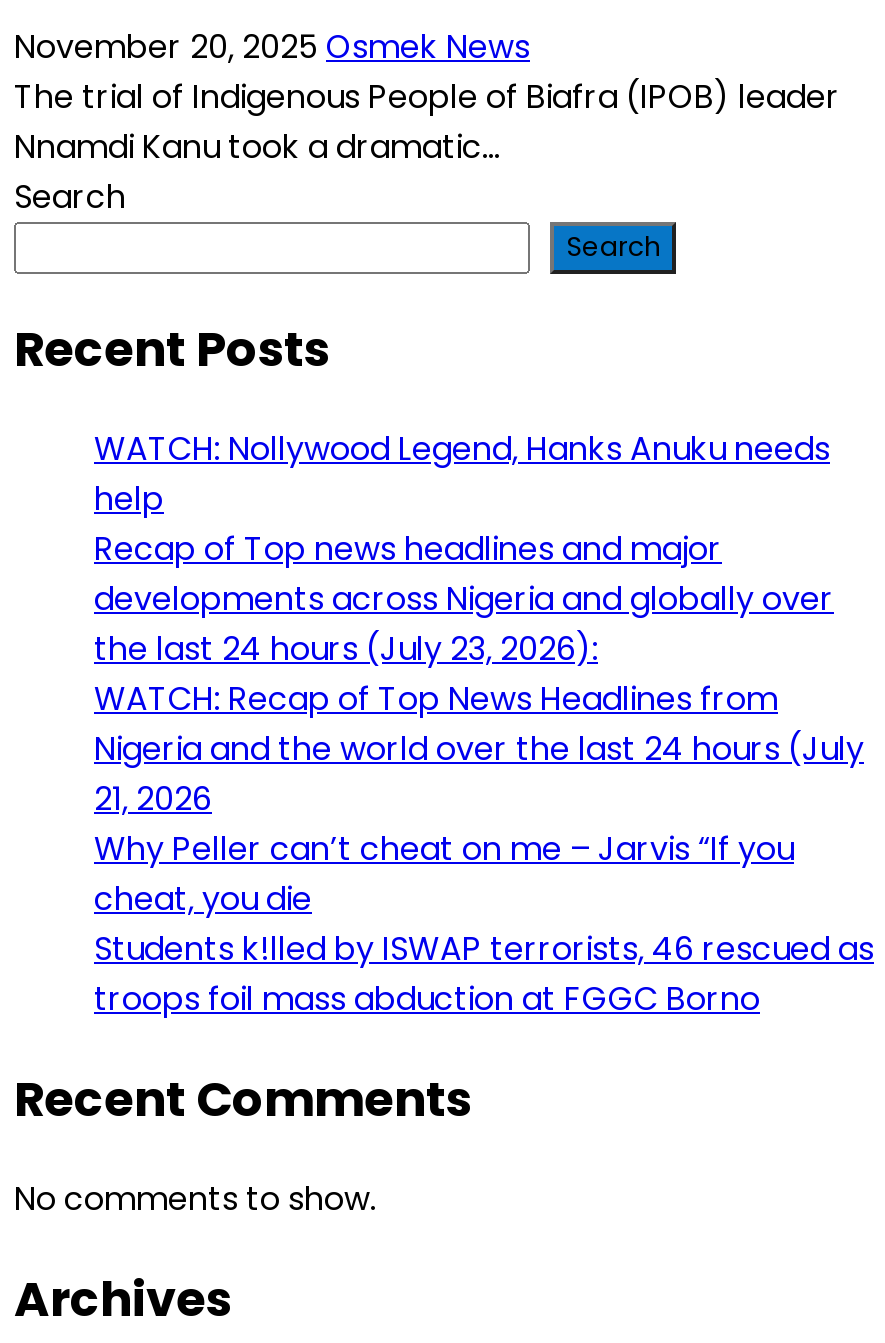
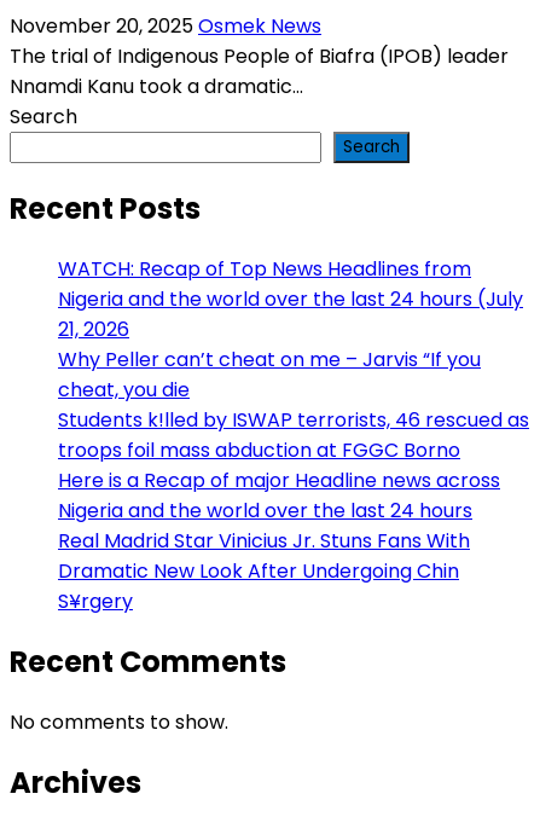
[94,426,834,672] WATCH: Nollywood Legend, Hanks Anuku needs | help | Recap of Top news headlines and major | developments across Nigeria and globally over | the last 24 hours (July 23, 2026): -> none
moved [94,676,874,1022] -> [58,255,529,464]: WATCH: Recap of Top News Headlines from | Nigeria and the world over the last 24 hours (July | 21, 2026 | Why Peller can’t cheat on me – Jarvis “If you | cheat, you die | Students k!lled by ISWAP terrorists, 46 rescued as | troops foil mass abduction at FGGC Borno
none -> [58,467,500,615] Here is a Recap of major Headline news across | Nigeria and the world over the last 24 hours | Real Madrid Star Vinicius Jr. Stuns Fans With | Dramatic New Look After Undergoing Chin | S¥rgery

